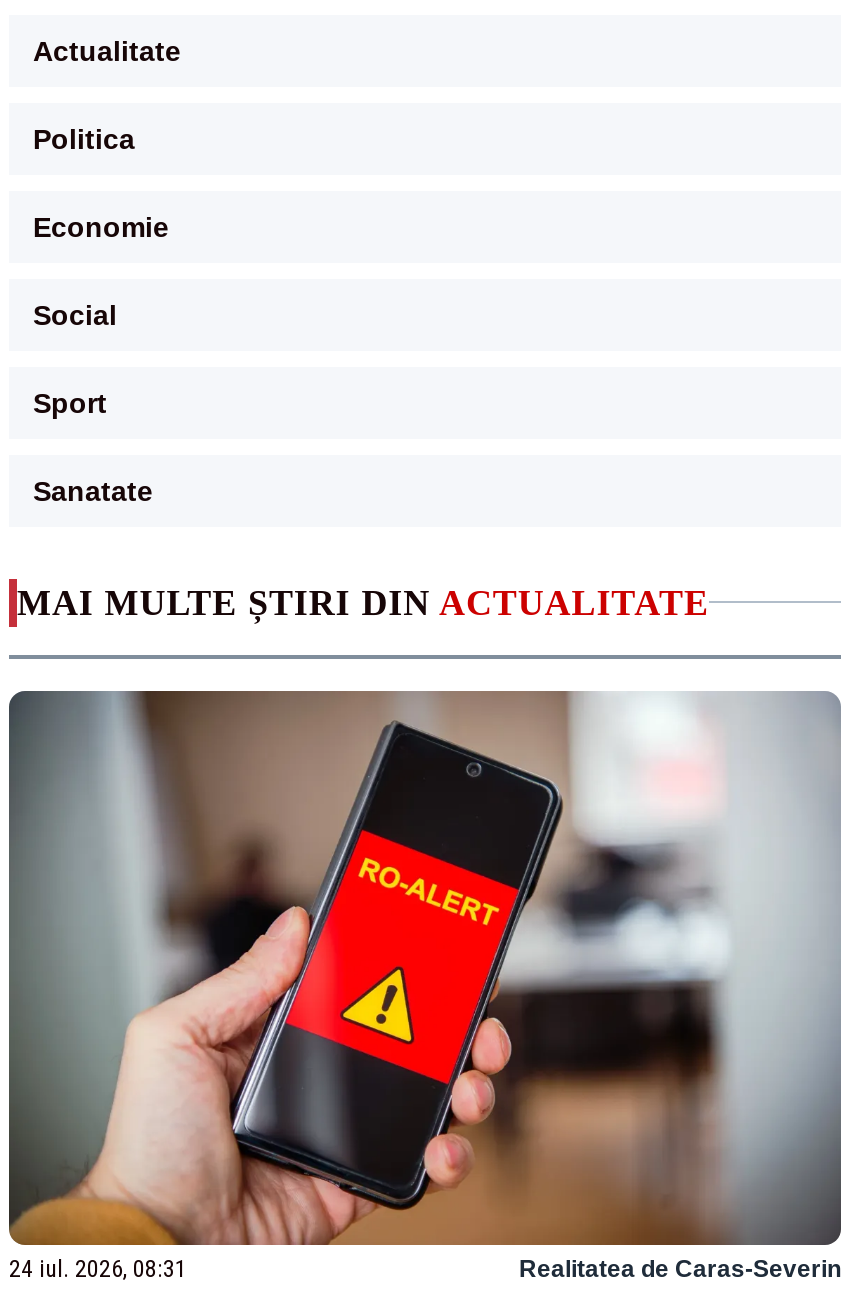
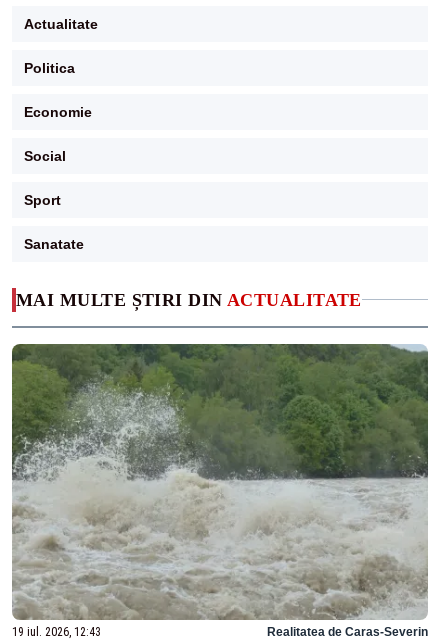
[9,691,841,1284] [image] | 24 iul. 2026, 08:31 -> [11,343,428,639] [image] | 19 iul. 2026, 12:43

